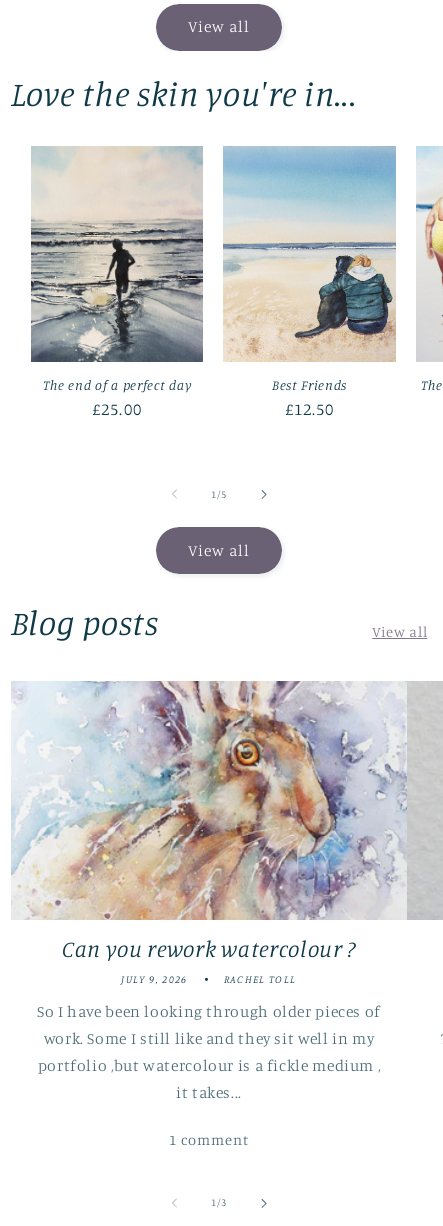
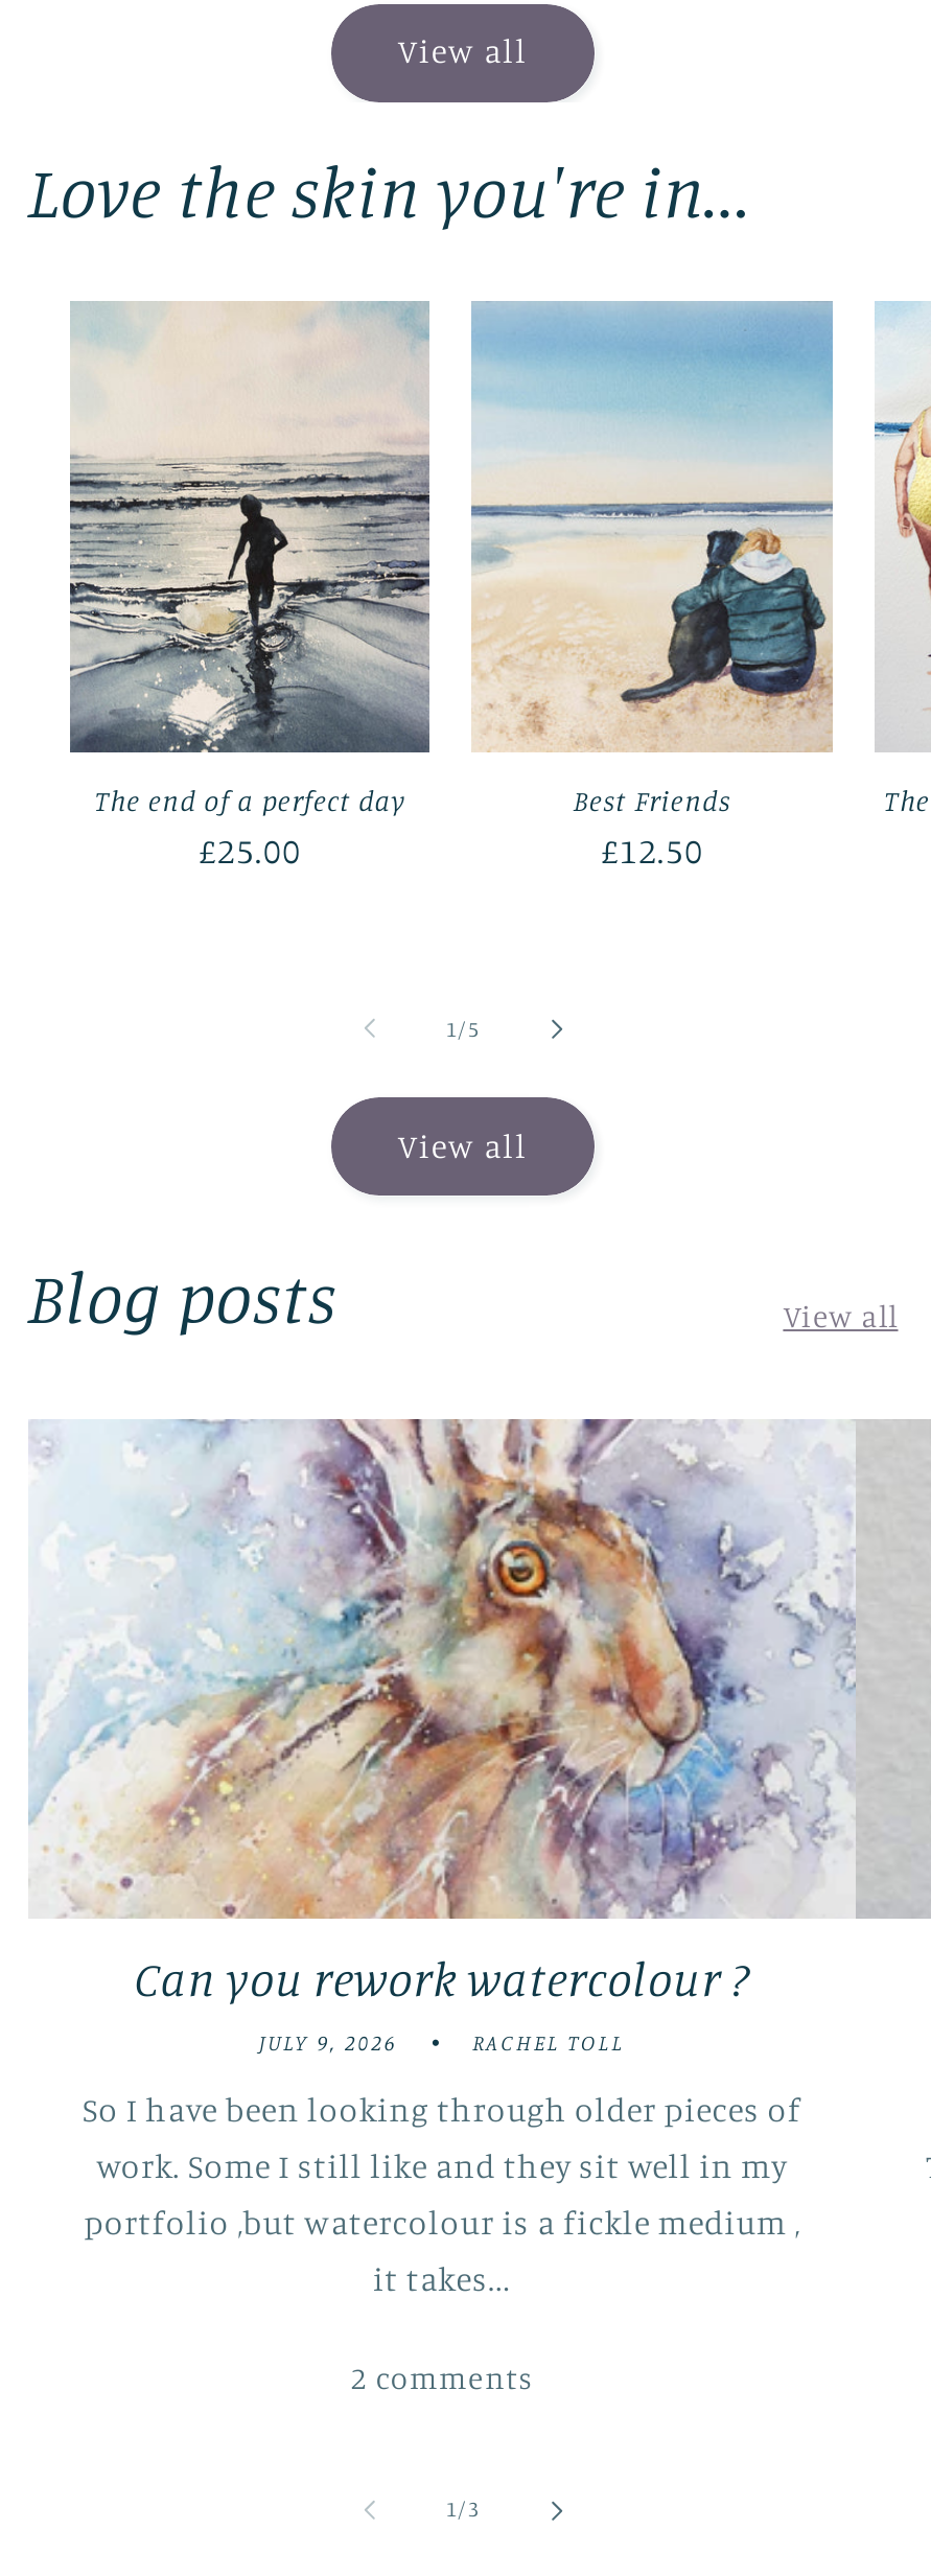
[169,1131,249,1148] 1 comment -> [350,2359,534,2394] 2 comments

